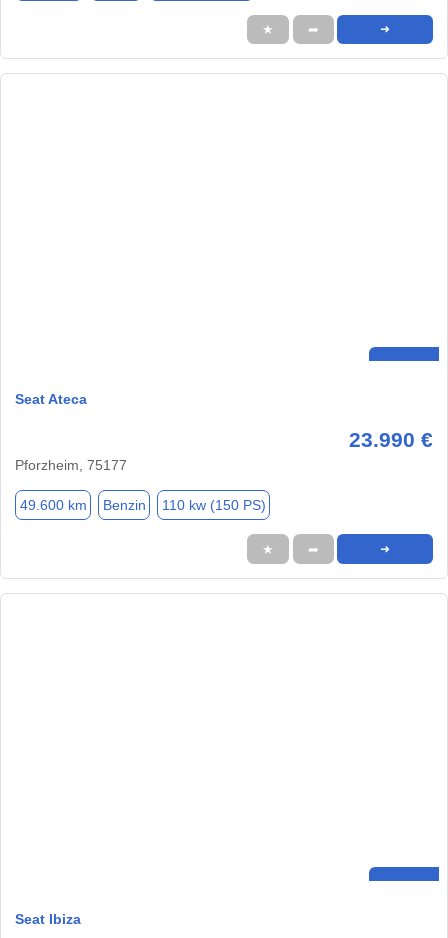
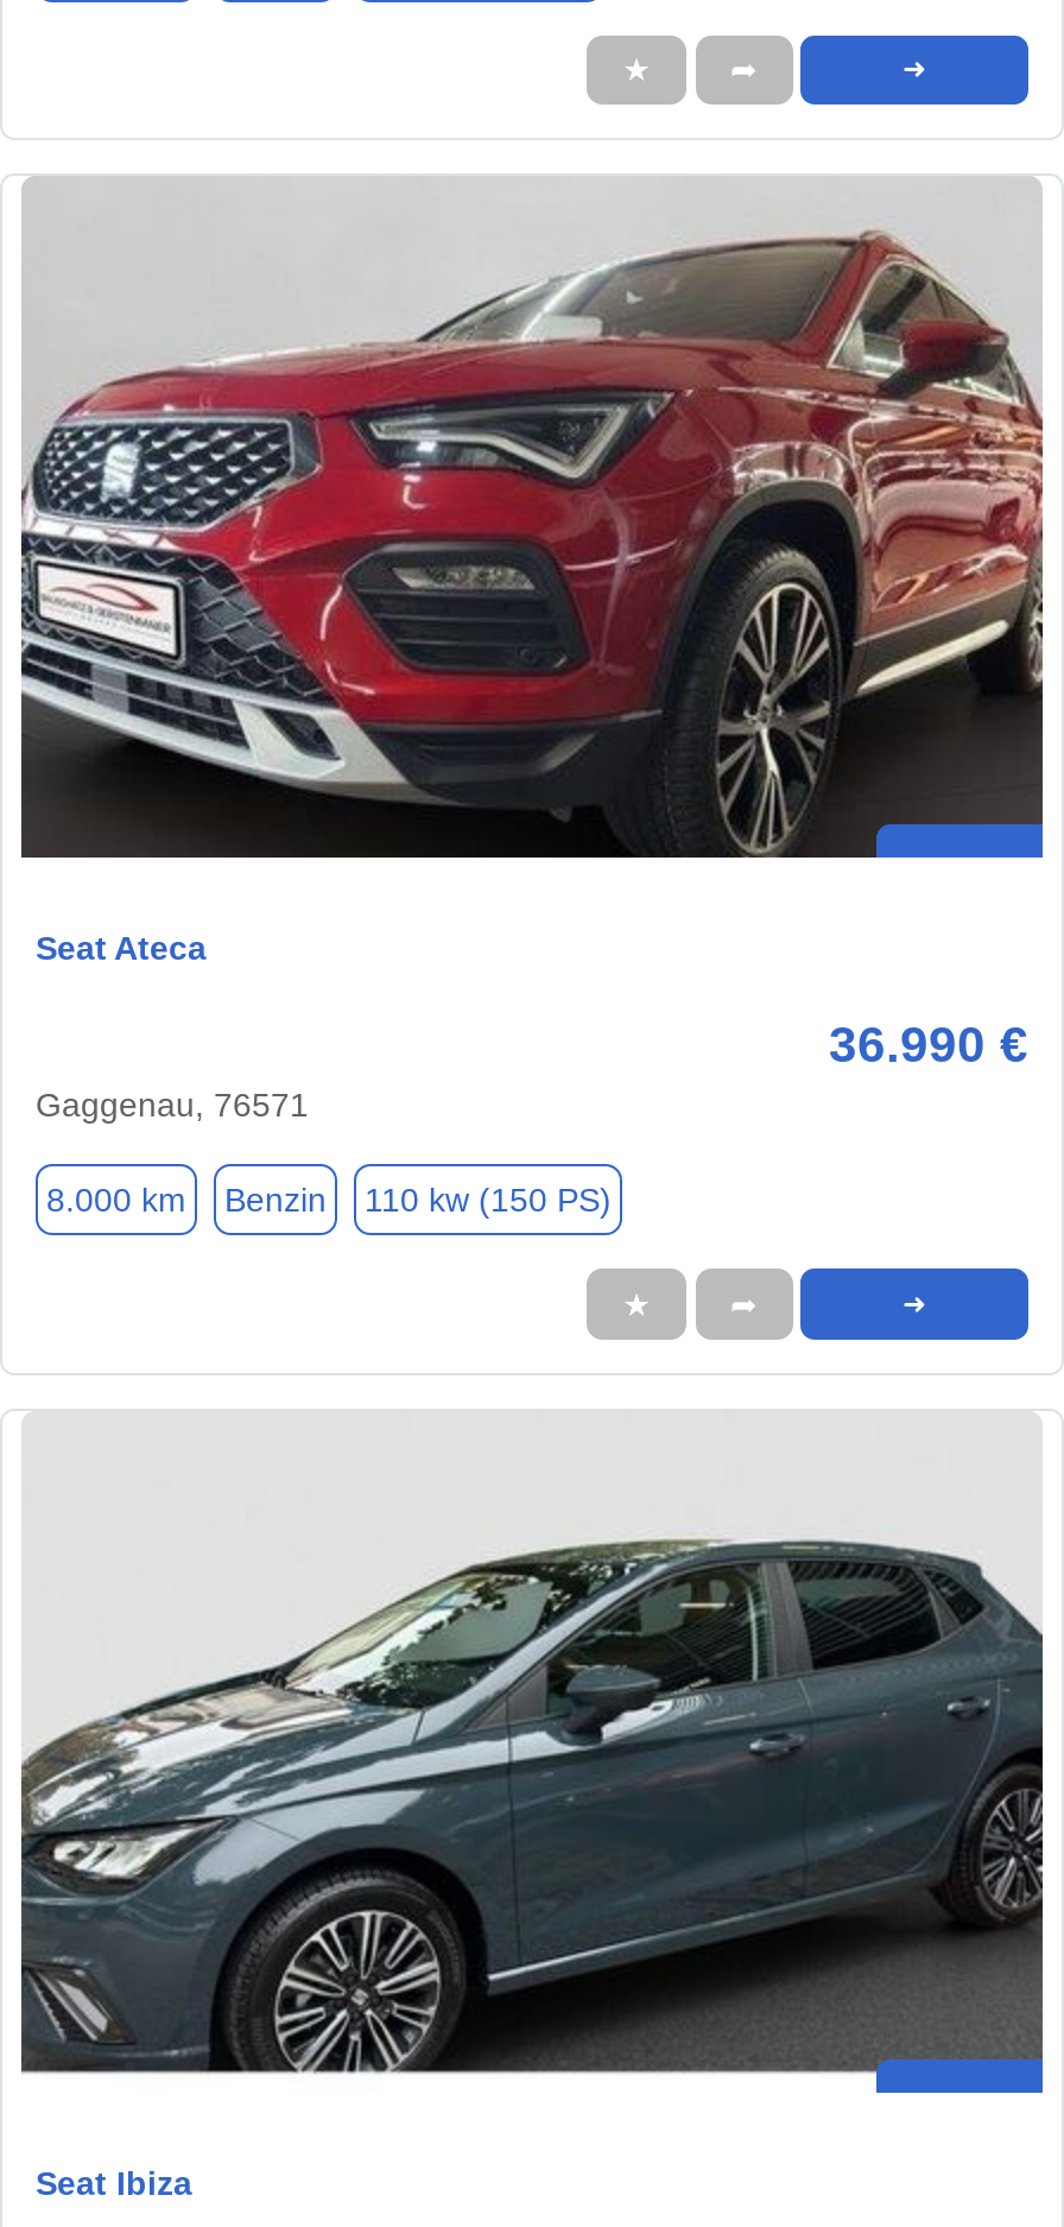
none -> [19,176,1045,860] [image]
[15,428,433,473] 23.990 € | Pforzheim, 75177 -> [36,1018,1028,1125] 36.990 € | Gaggenau, 76571
[19,497,265,513] 49.600 km Benzin 110 kw (150 PS) -> [46,1181,612,1219] 8.000 km Benzin 110 kw (150 PS)
none -> [19,1416,1045,2076] [image]

